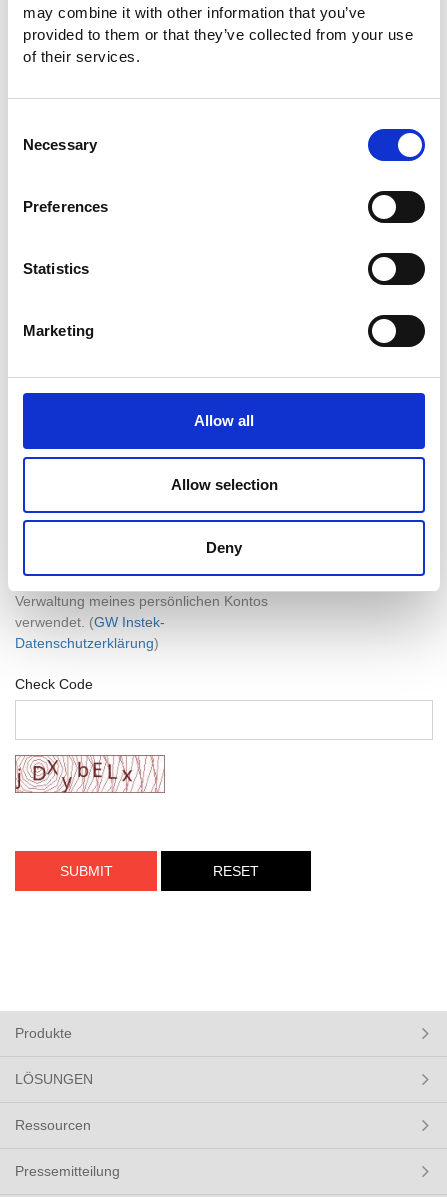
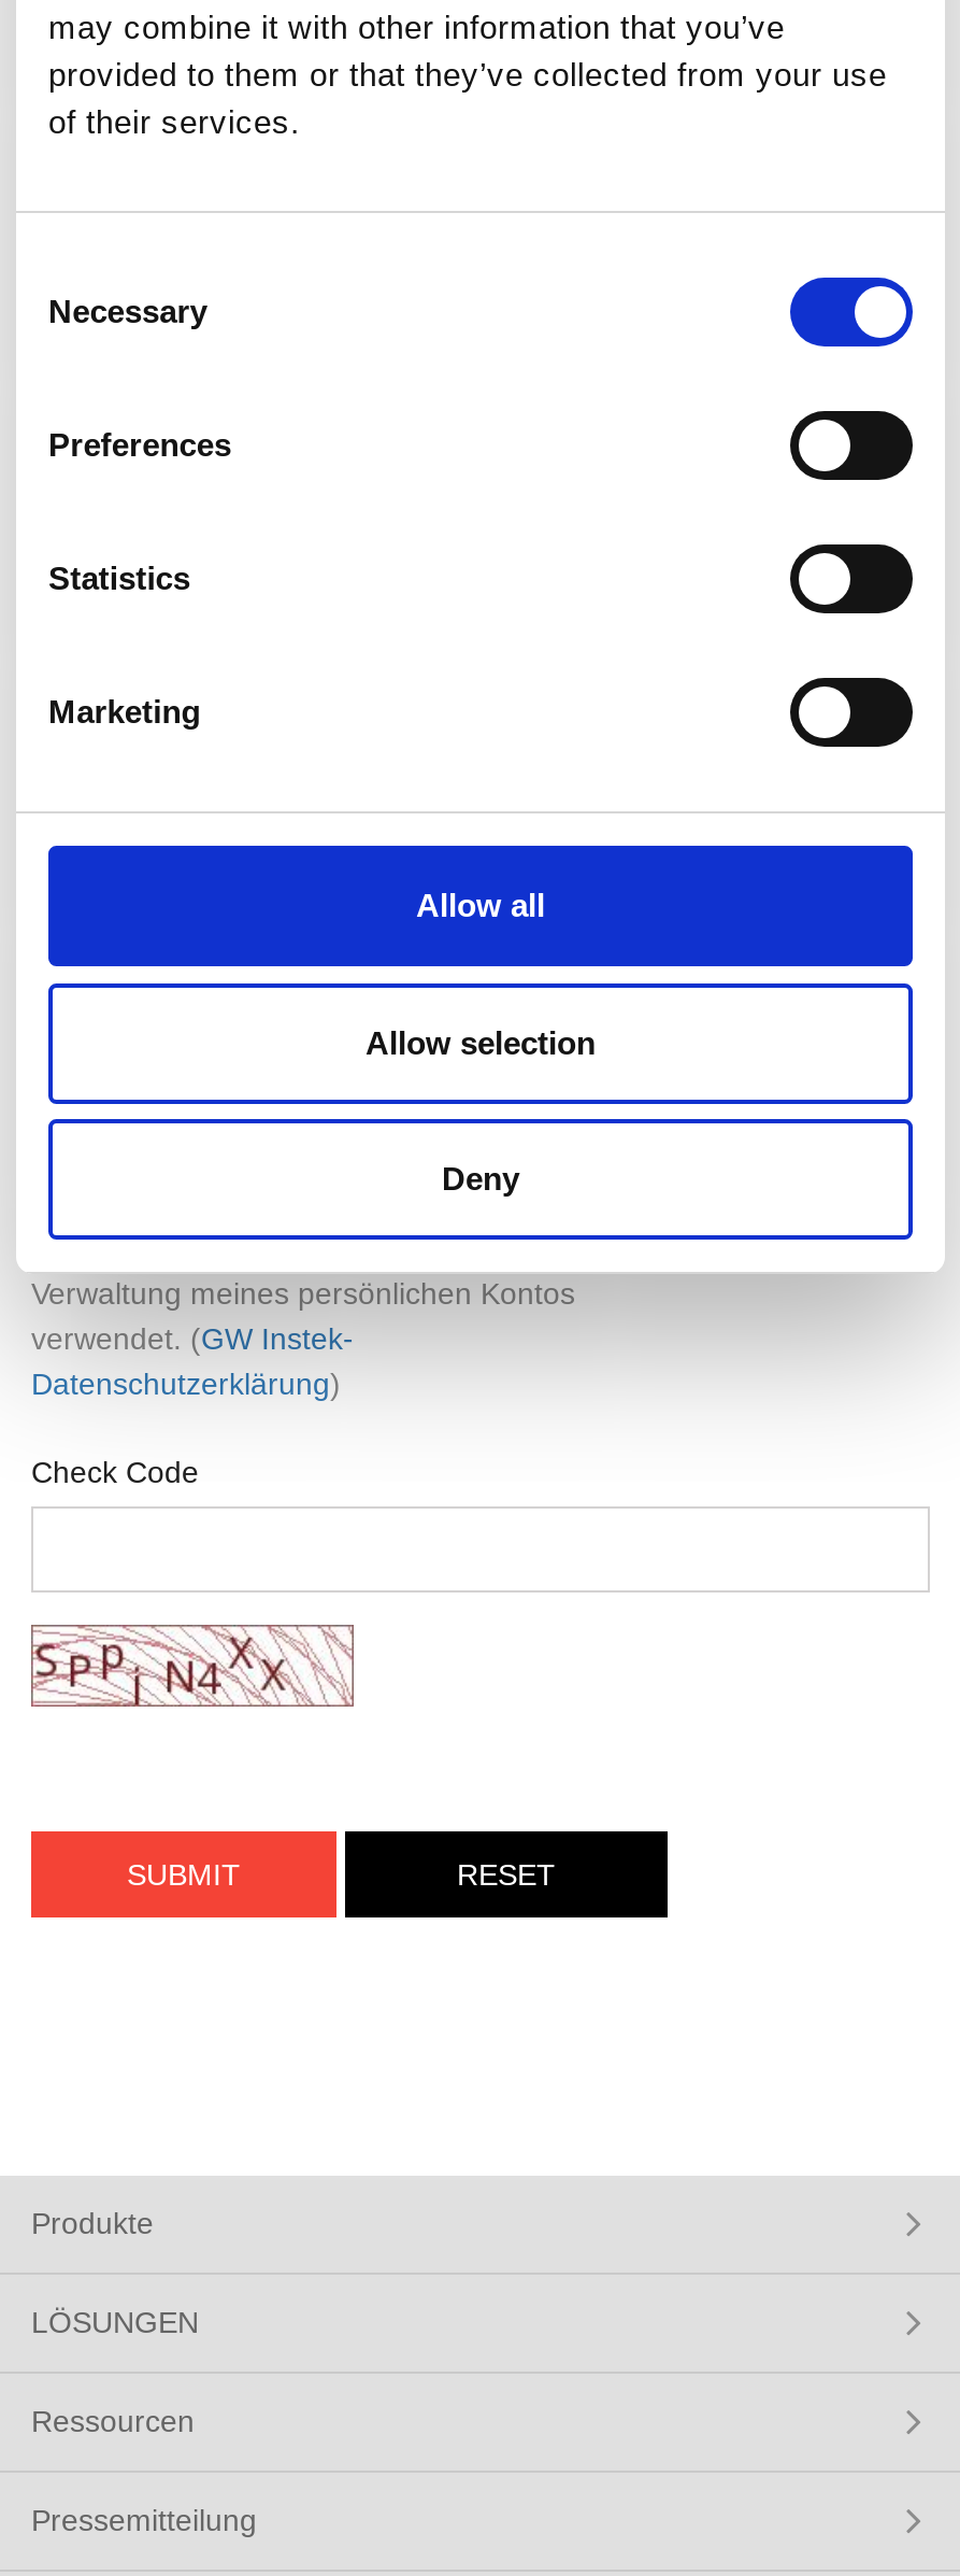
[15,755,163,792] [image] -> [33,1627,347,1704] [image]

